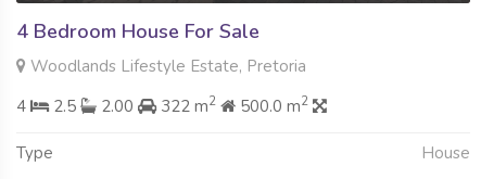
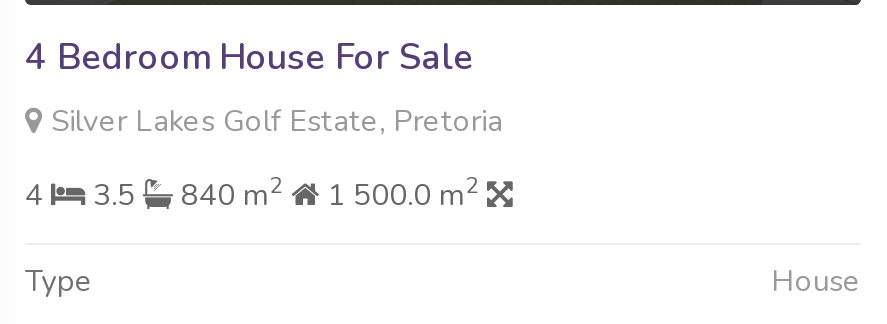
[26,55,306,76] Woodlands Lifestyle Estate, Pretoria -> [43,101,503,141] Silver Lakes Golf Estate, Pretoria
[53,93,308,117] 2.5 | 2.00 | 322 m2 | 500.0 m2 -> [93,172,479,215] 3.5 | 840 m2 | 1 500.0 m2

